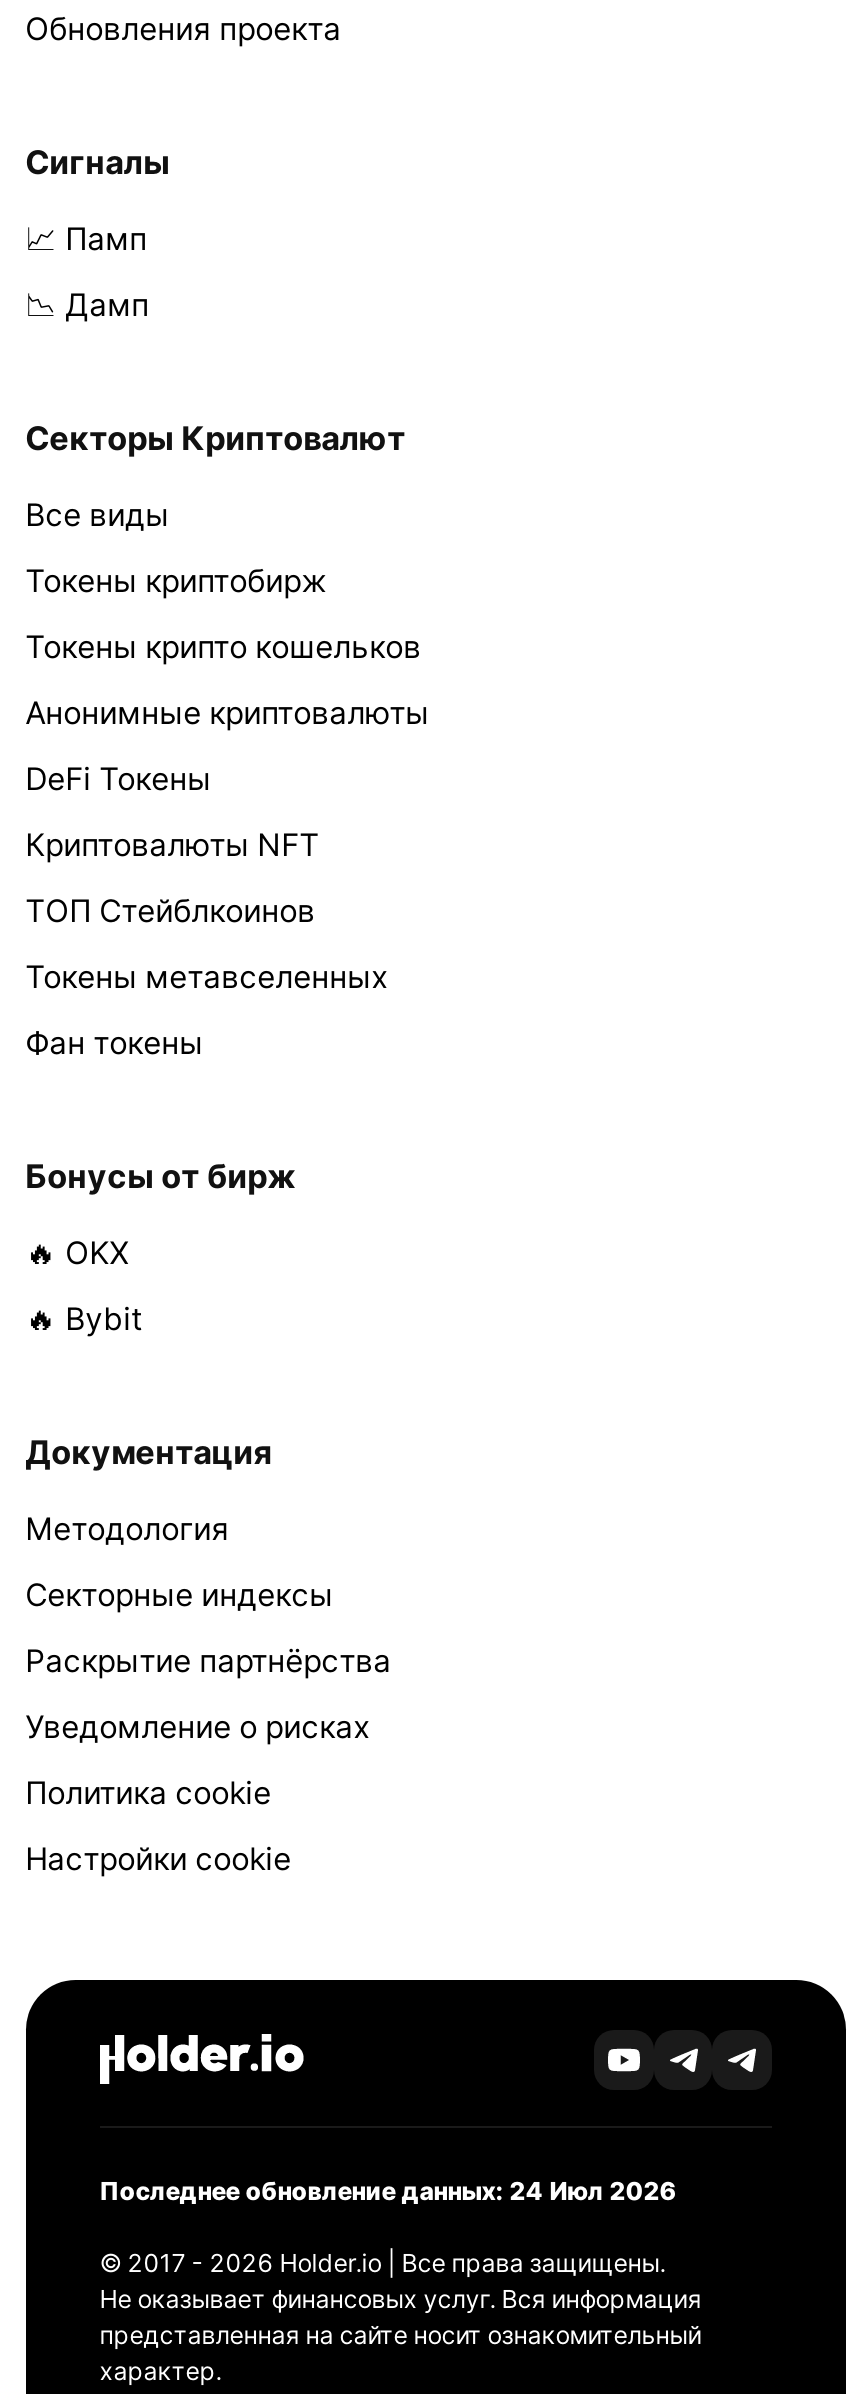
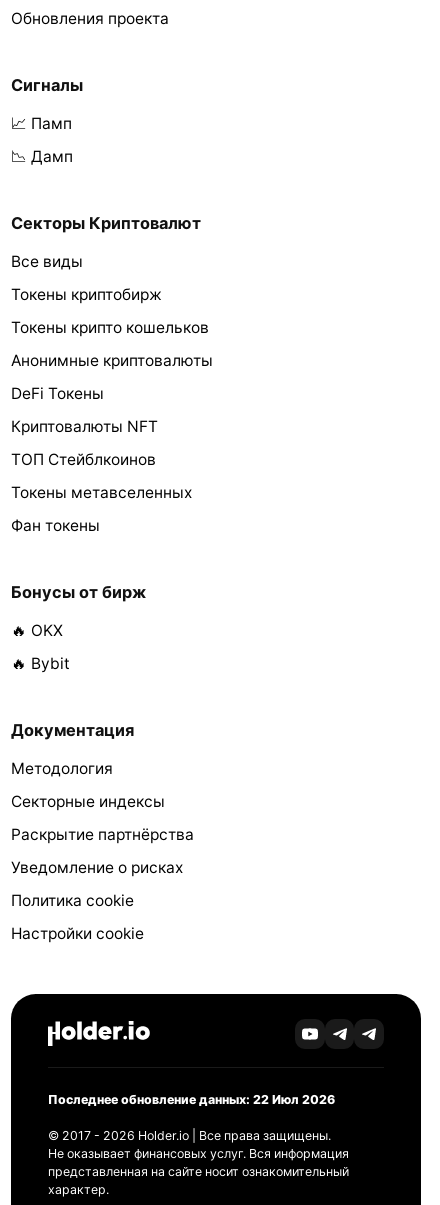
[100,2175,676,2205] Последнее обновление данных: 24 Июл 2026 -> [48,1092,335,1107] Последнее обновление данных: 22 Июл 2026

